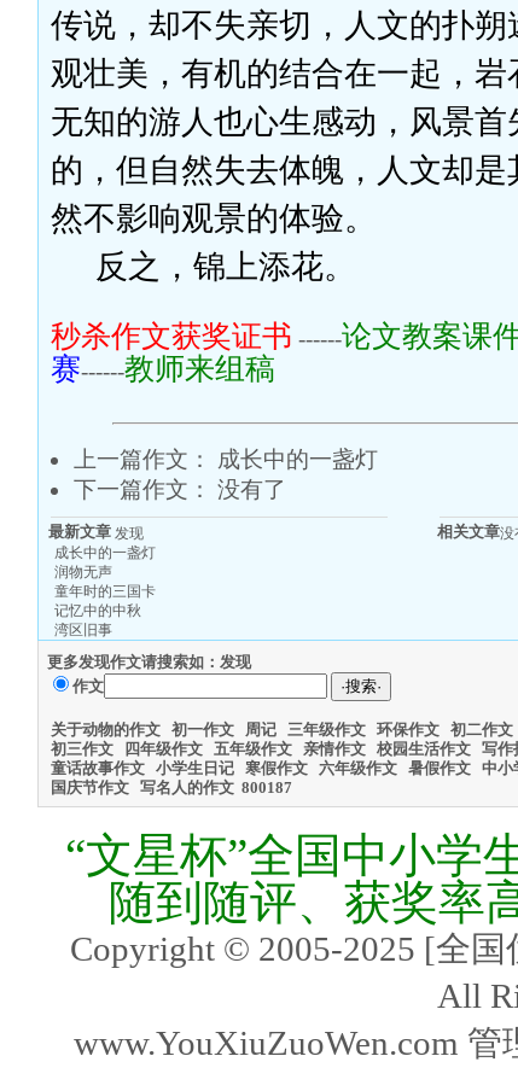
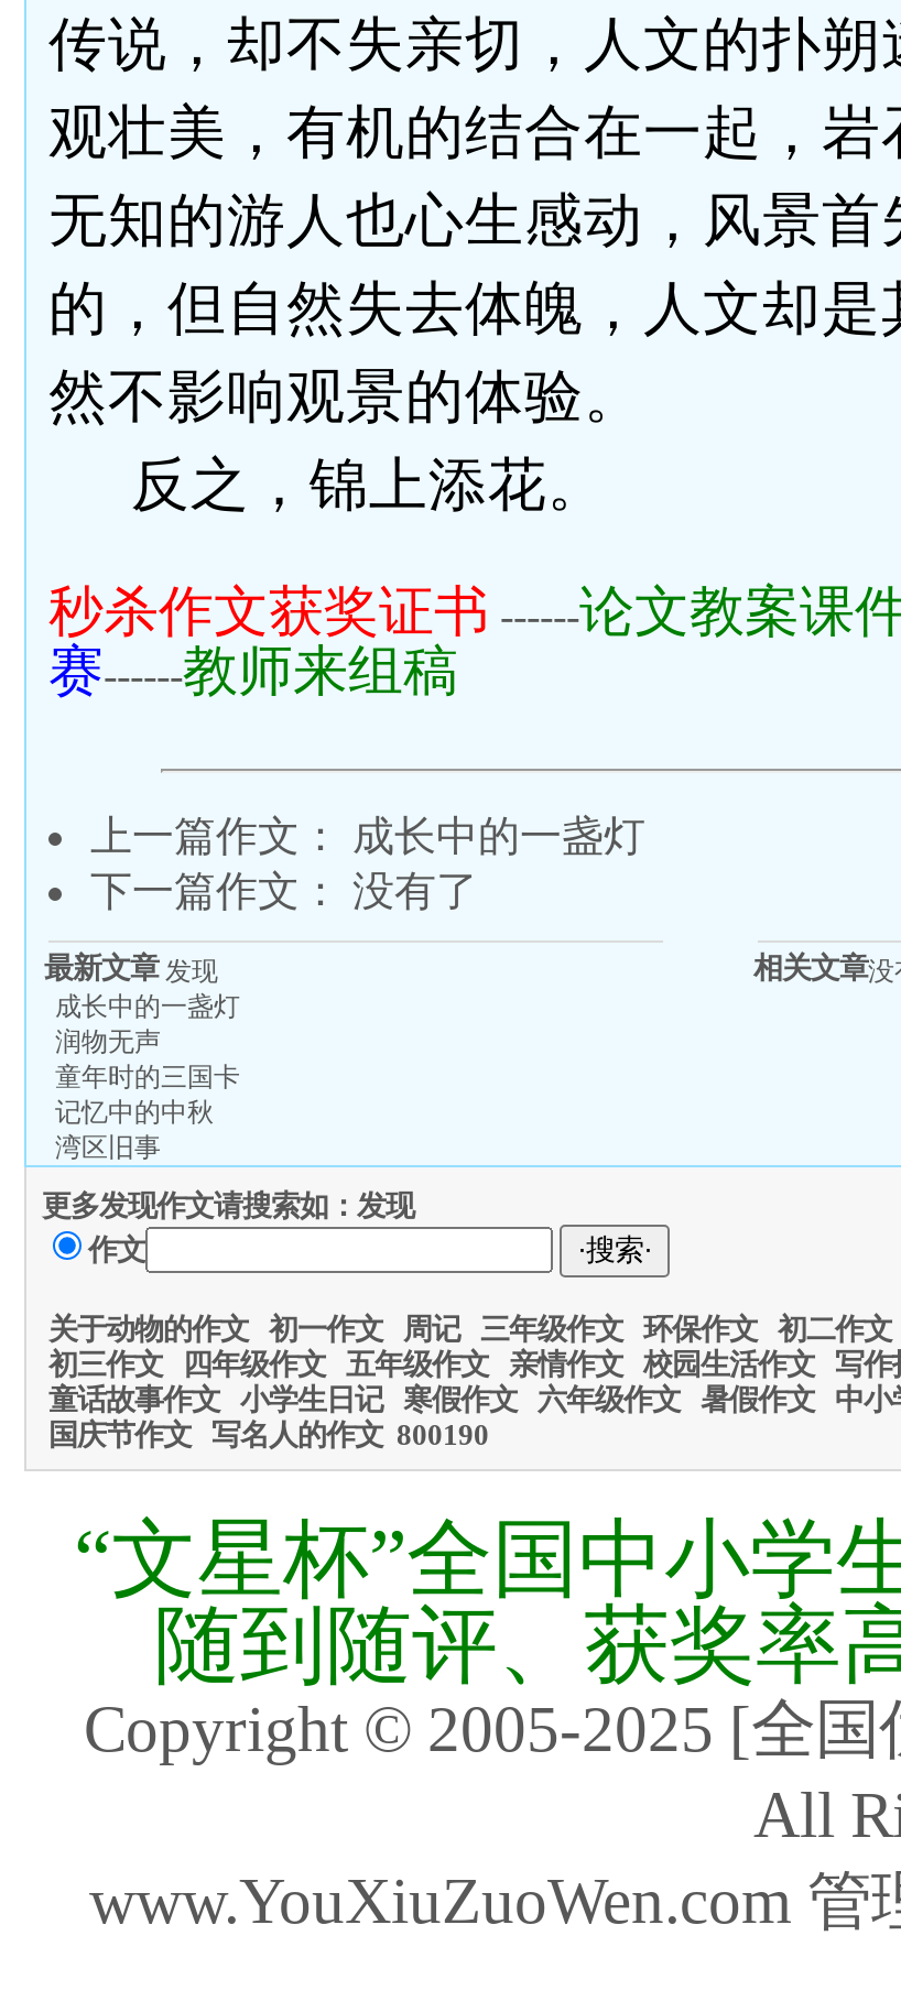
[51,779,292,797] 国庆节作文 写名人的作文800187 -> [48,1419,489,1452] 国庆节作文 写名人的作文800190

